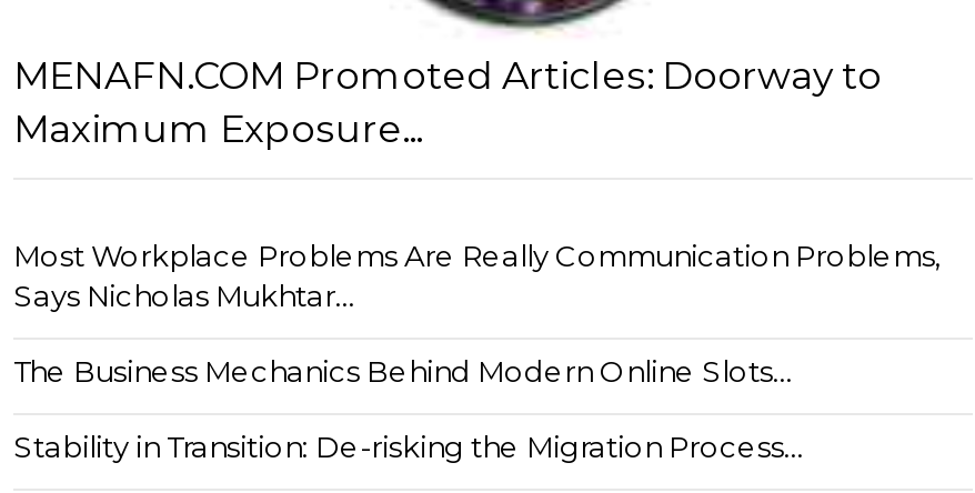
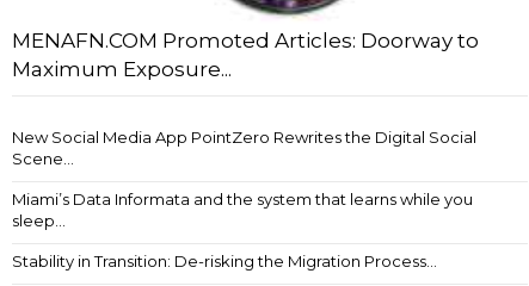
[13,238,942,313] Most Workplace Problems Are Really Communication Problems, | Says Nicholas Mukhtar... -> [12,128,476,168] New Social Media App PointZero Rewrites the Digital Social | Scene...
[13,353,793,389] The Business Mechanics Behind Modern Online Slots... -> [12,189,473,230] Miami’s Data Informata and the system that learns while you | sleep...

